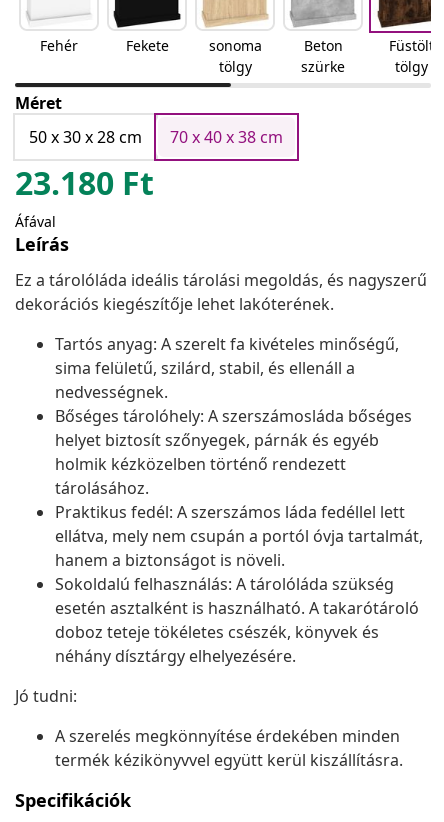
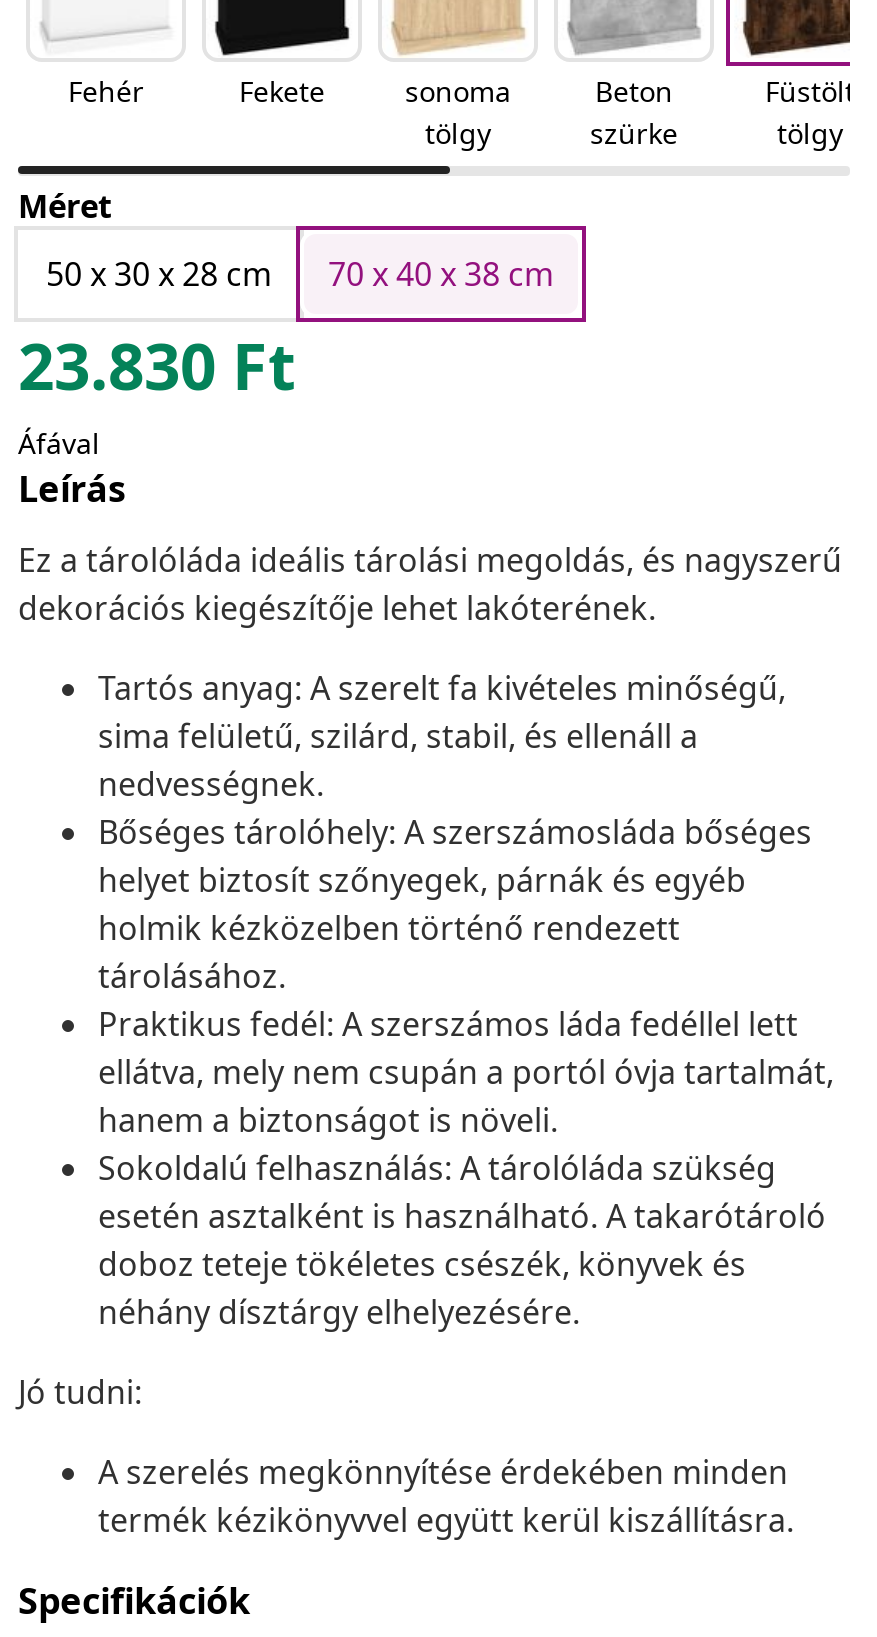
[15,161,154,204] 23.180 Ft -> [18,322,296,408] 23.830 Ft

